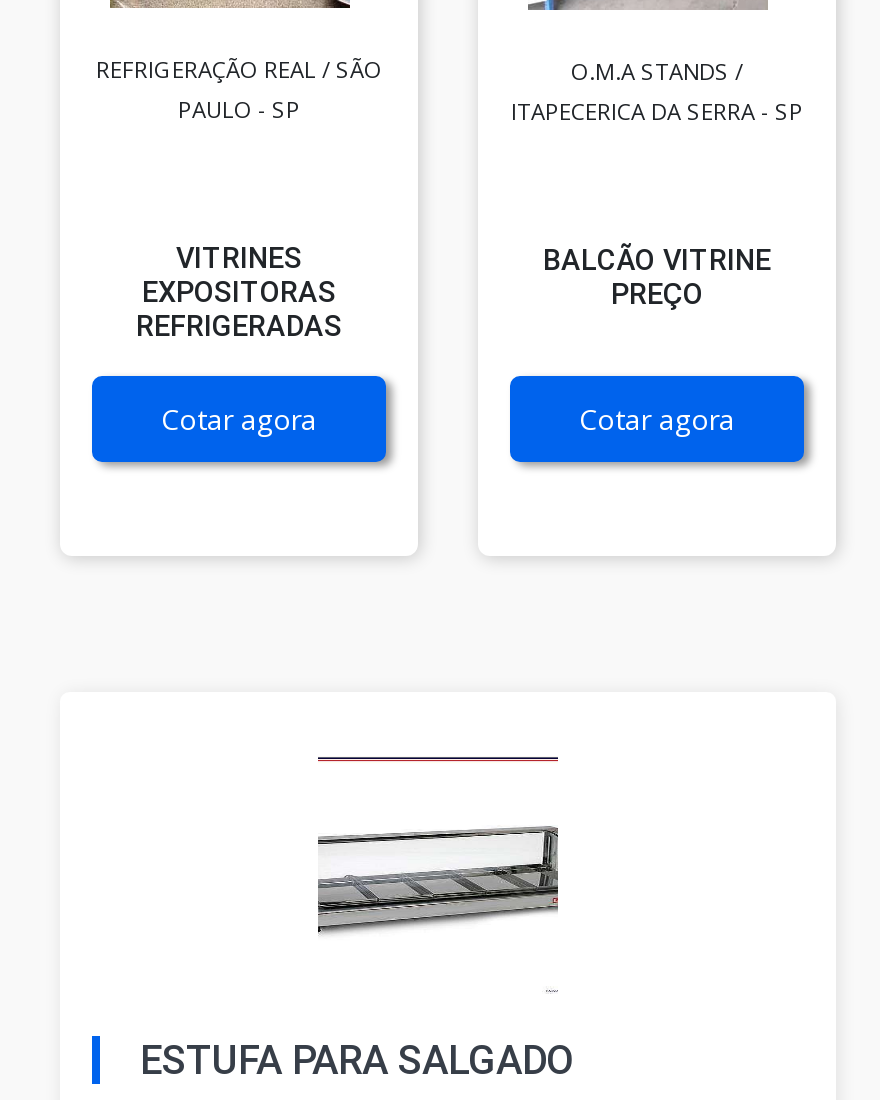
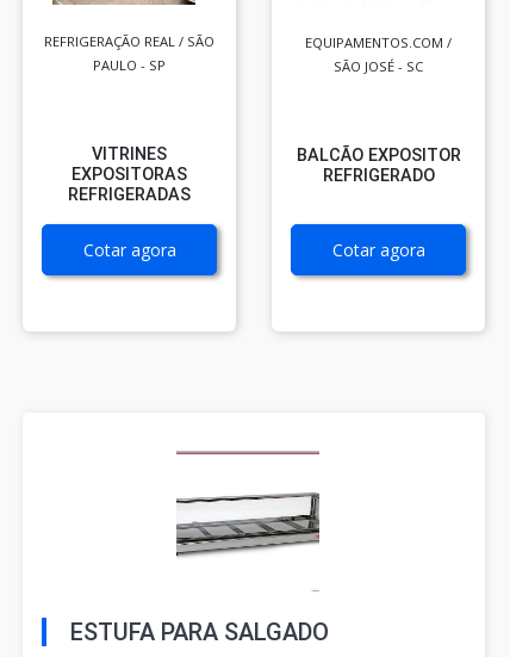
[511,55,803,125] O.M.A STANDS / | ITAPECERICA DA SERRA - SP -> [305,33,452,75] EQUIPAMENTOS.COM / | SÃO JOSÉ - SC
[543,243,771,311] BALCÃO VITRINE | PREÇO -> [296,145,461,186] BALCÃO EXPOSITOR | REFRIGERADO

